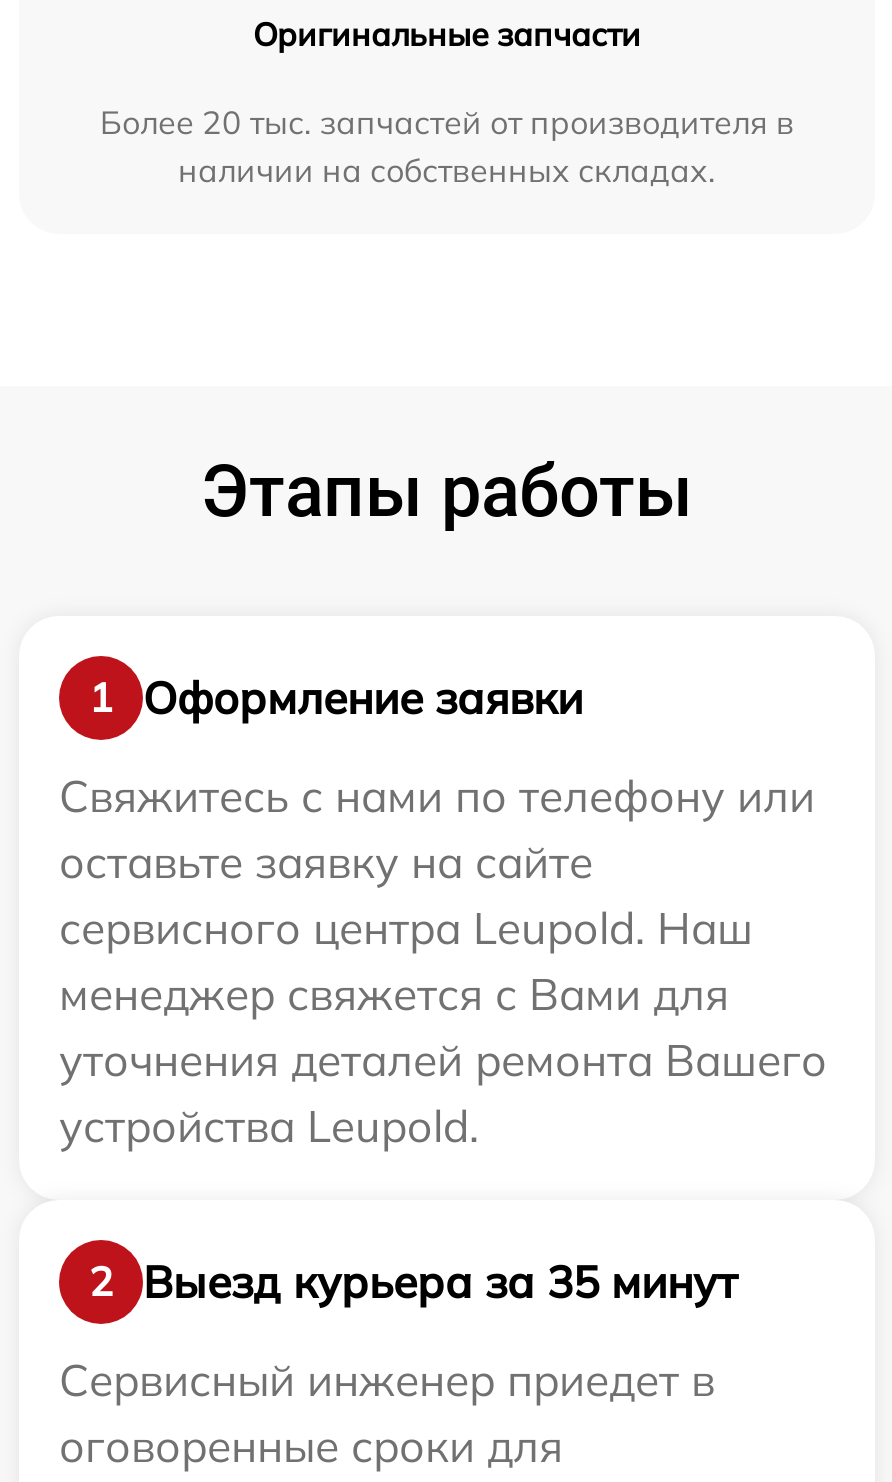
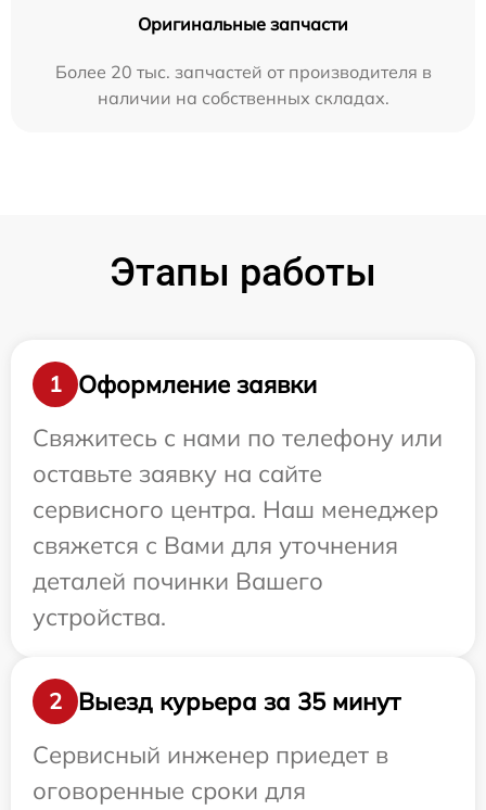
[59,901,827,1155] сервисного центра Leupold. Наш | менеджер свяжется с Вами для | уточнения деталей ремонта Вашего | устройства Leupold. -> [33,494,438,632] сервисного центра. Наш менеджер | свяжется с Вами для уточнения | деталей починки Вашего | устройства.

